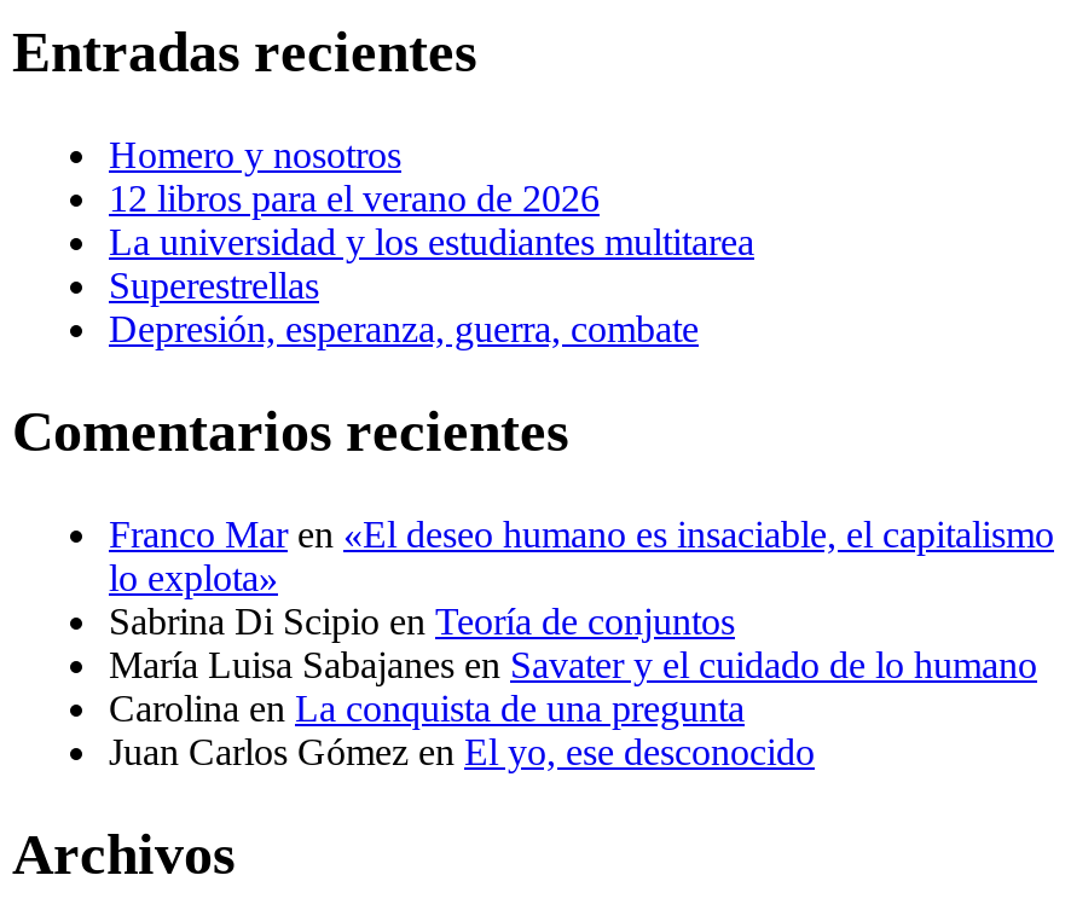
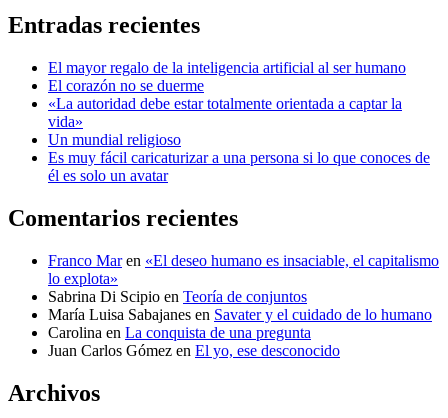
[109,135,754,350] Homero y nosotros | 12 libros para el verano de 2026 | La universidad y los estudiantes multitarea | Superestrellas | Depresión, esperanza, guerra, combate -> [48,59,430,184] El mayor regalo de la inteligencia artificial al ser humano | El corazón no se duerme | «La autoridad debe estar totalmente orientada a captar la | vida» | Un mundial religioso | Es muy fácil caricaturizar a una persona si lo que conoces de | él es solo un avatar

